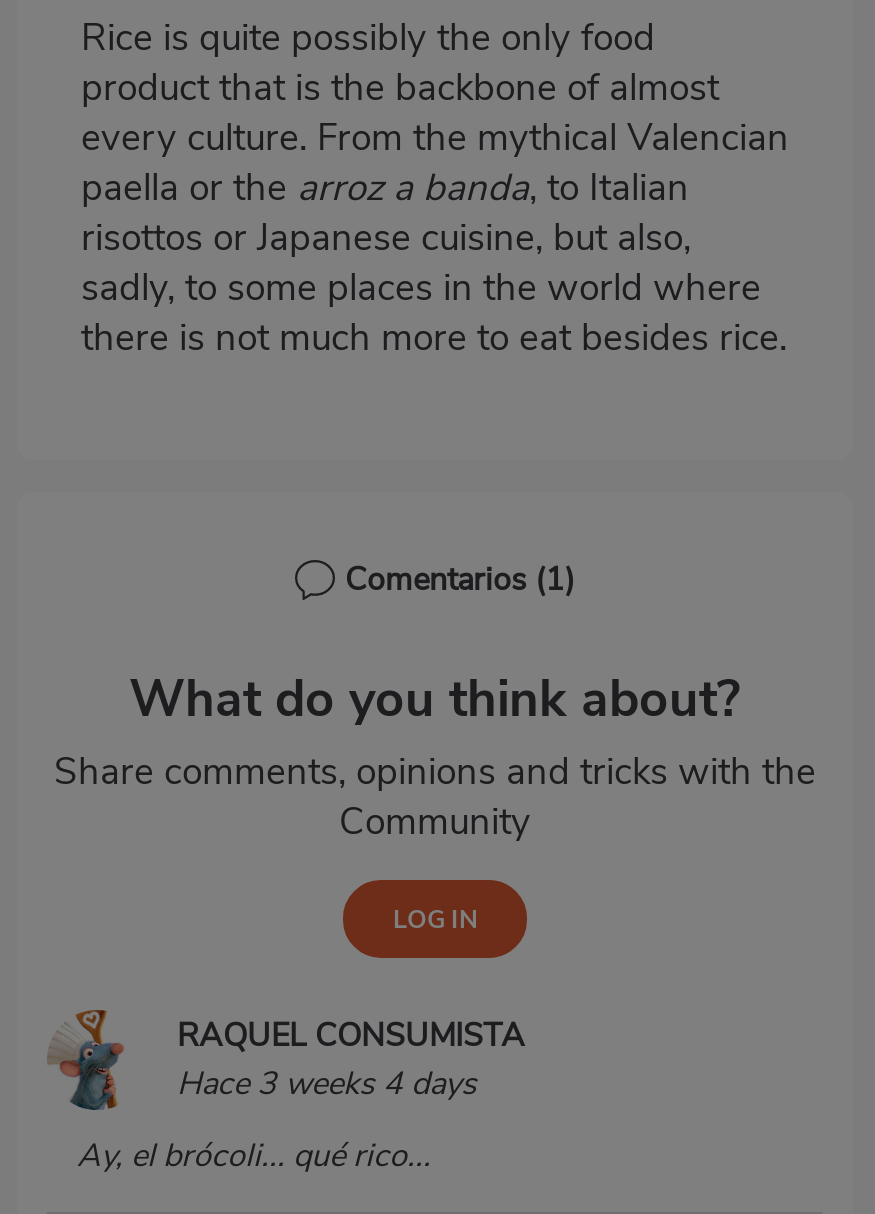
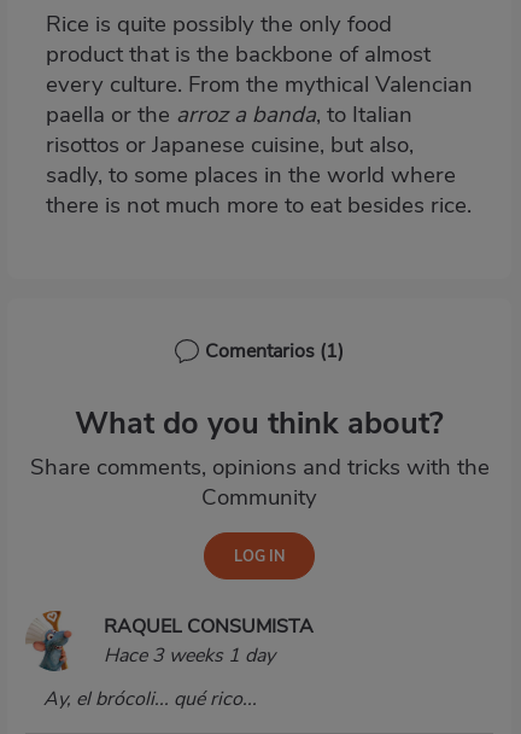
[177,1061,477,1105] Hace 3 weeks 4 days -> [104,642,275,668] Hace 3 weeks 1 day

